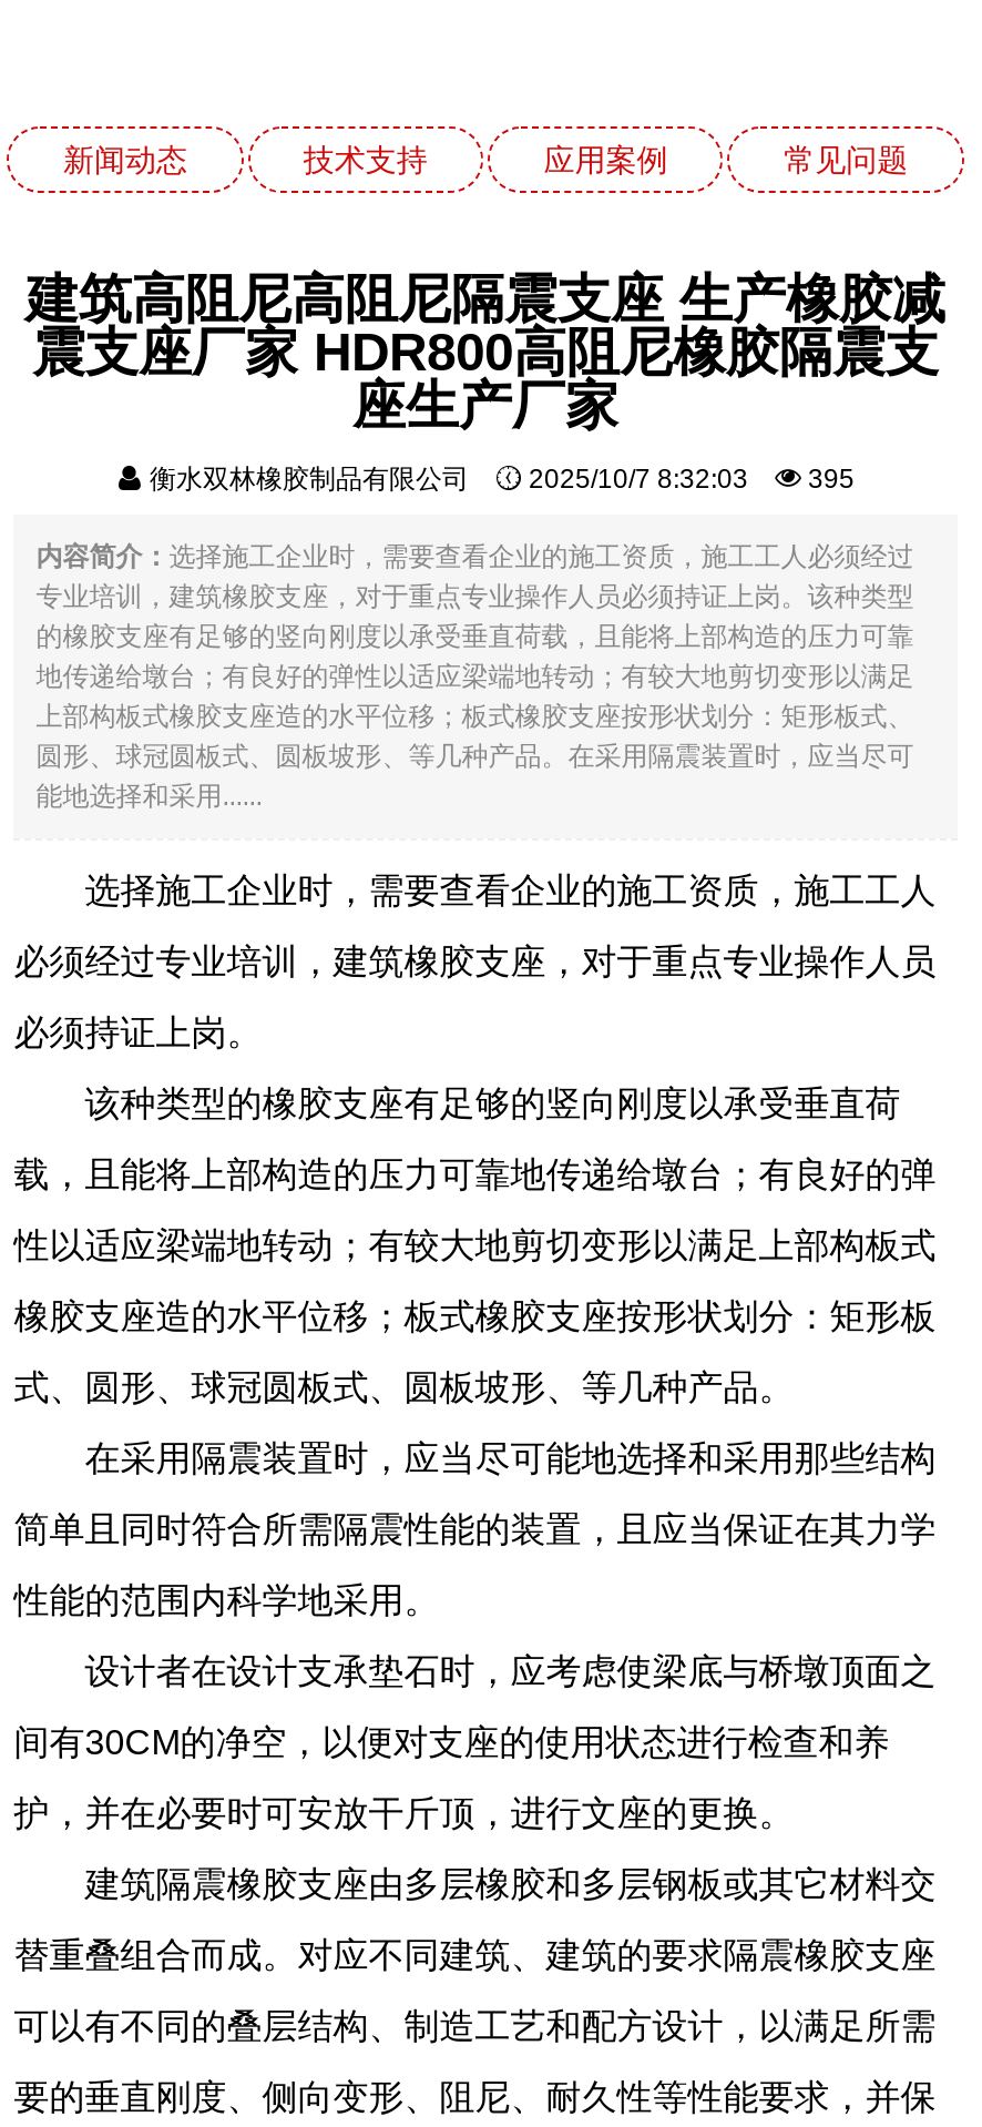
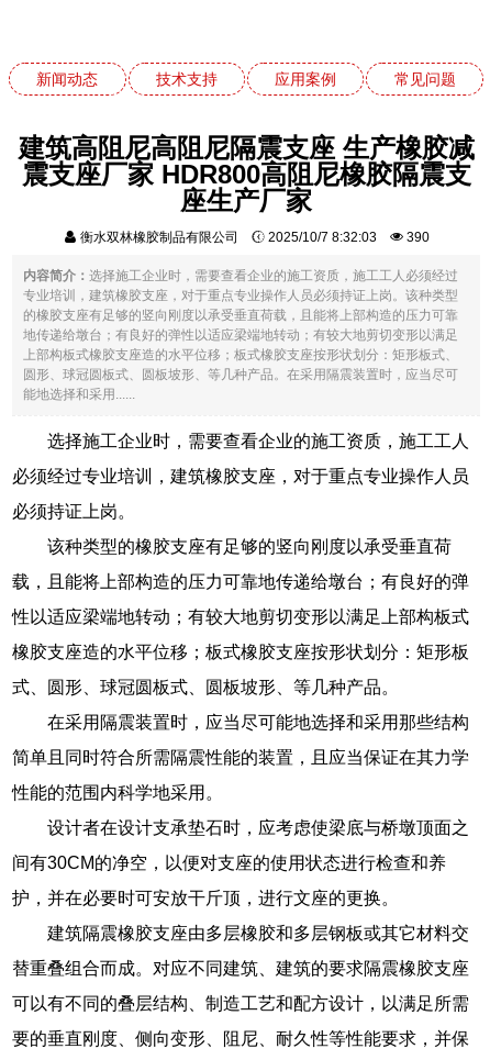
[143,463,855,494] 衡水双林橡胶制品有限公司 2025/10/7 8:32:03 395 -> [76,229,429,245] 衡水双林橡胶制品有限公司 2025/10/7 8:32:03 390

